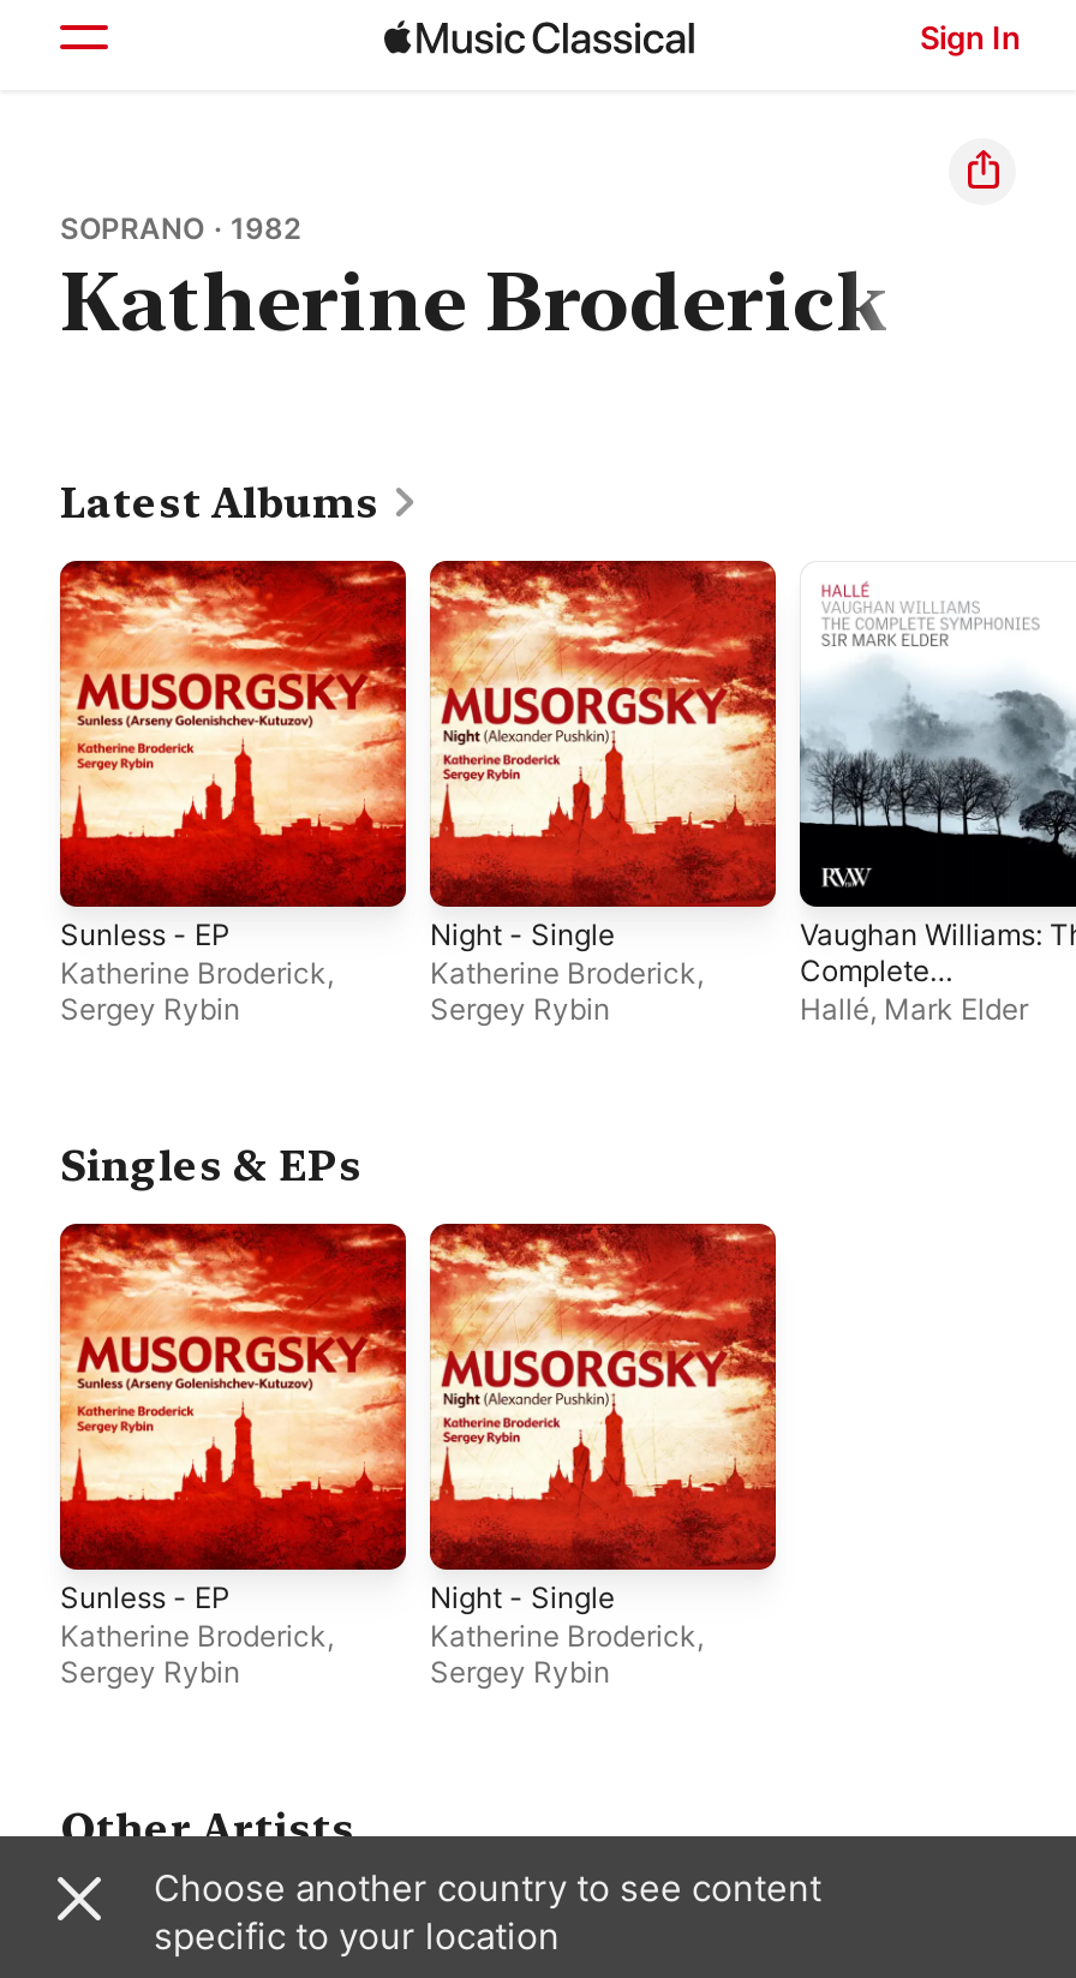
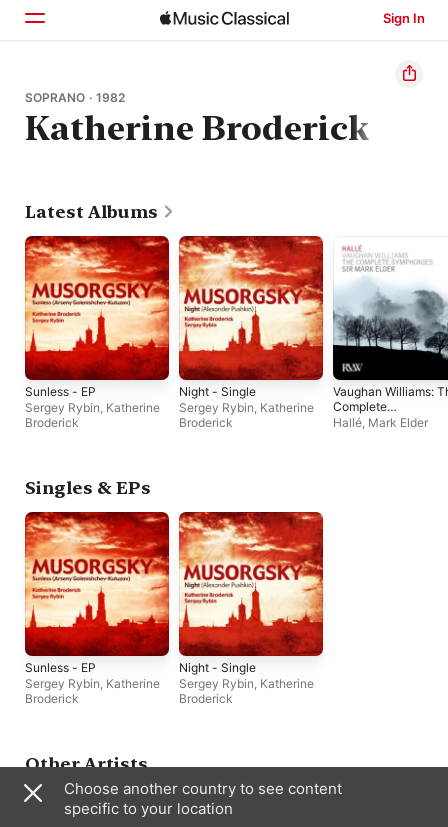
[60,955,334,1027] Katherine Broderick, | Sergey Rybin -> [25,400,160,430] Sergey Rybin, Katherine | Broderick
[430,955,704,1027] Katherine Broderick, | Sergey Rybin -> [179,400,314,430] Sergey Rybin, Katherine | Broderick
[60,1618,334,1690] Katherine Broderick, | Sergey Rybin -> [25,676,160,706] Sergey Rybin, Katherine | Broderick
[430,1618,704,1690] Katherine Broderick, | Sergey Rybin -> [179,676,314,706] Sergey Rybin, Katherine | Broderick

